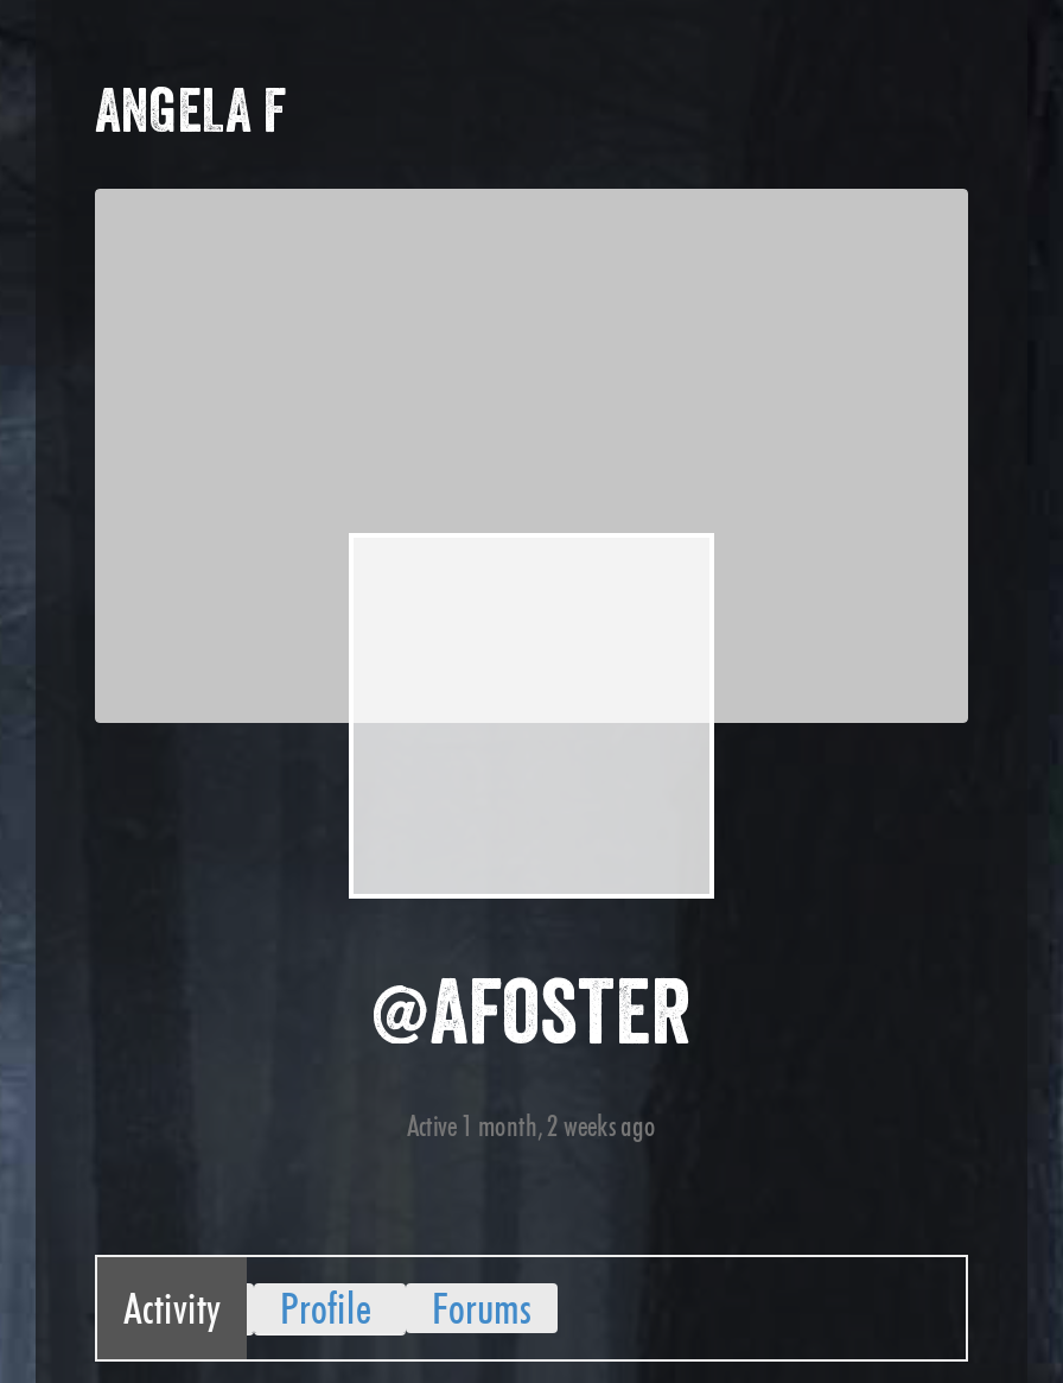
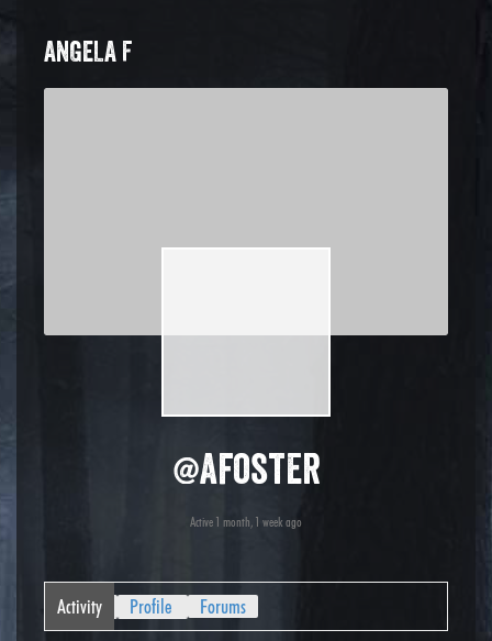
[407,1106,656,1142] Active 1 month, 2 weeks ago -> [190,513,302,529] Active 1 month, 1 week ago

